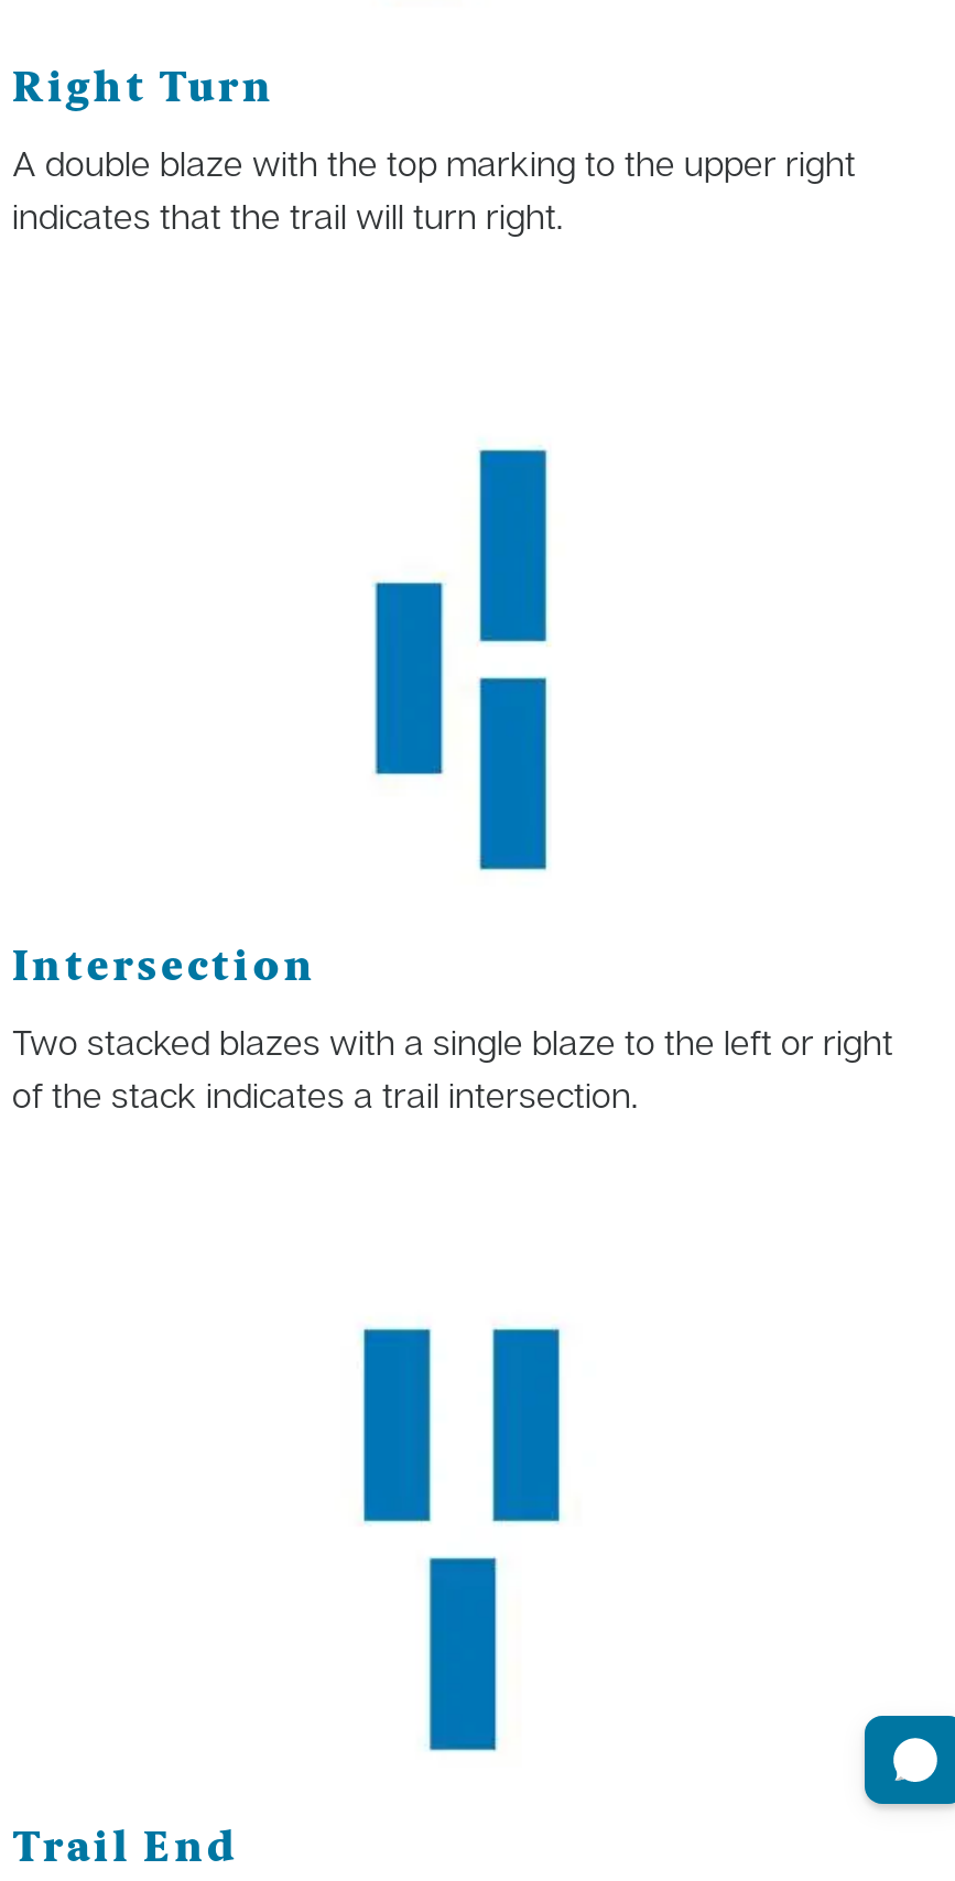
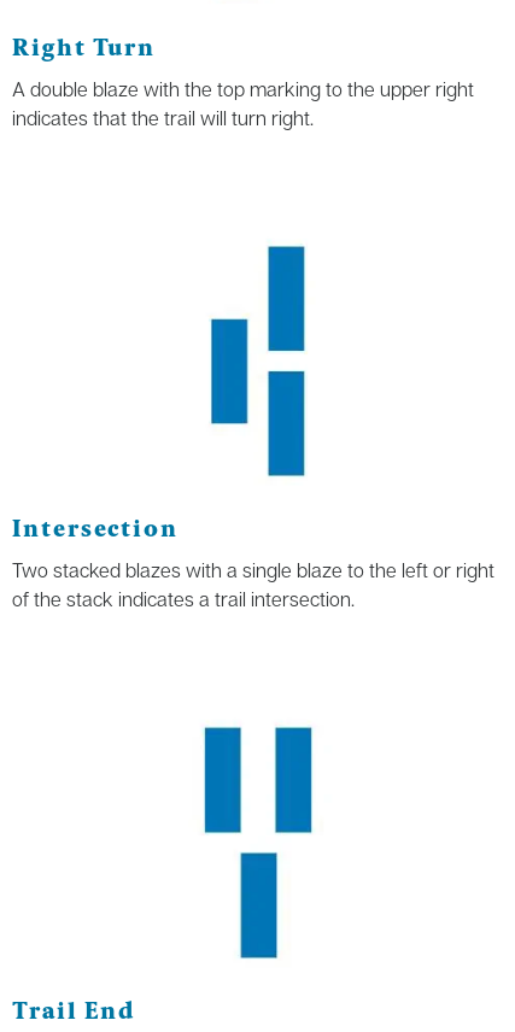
[862,1714,948,1808] [image] -> none

